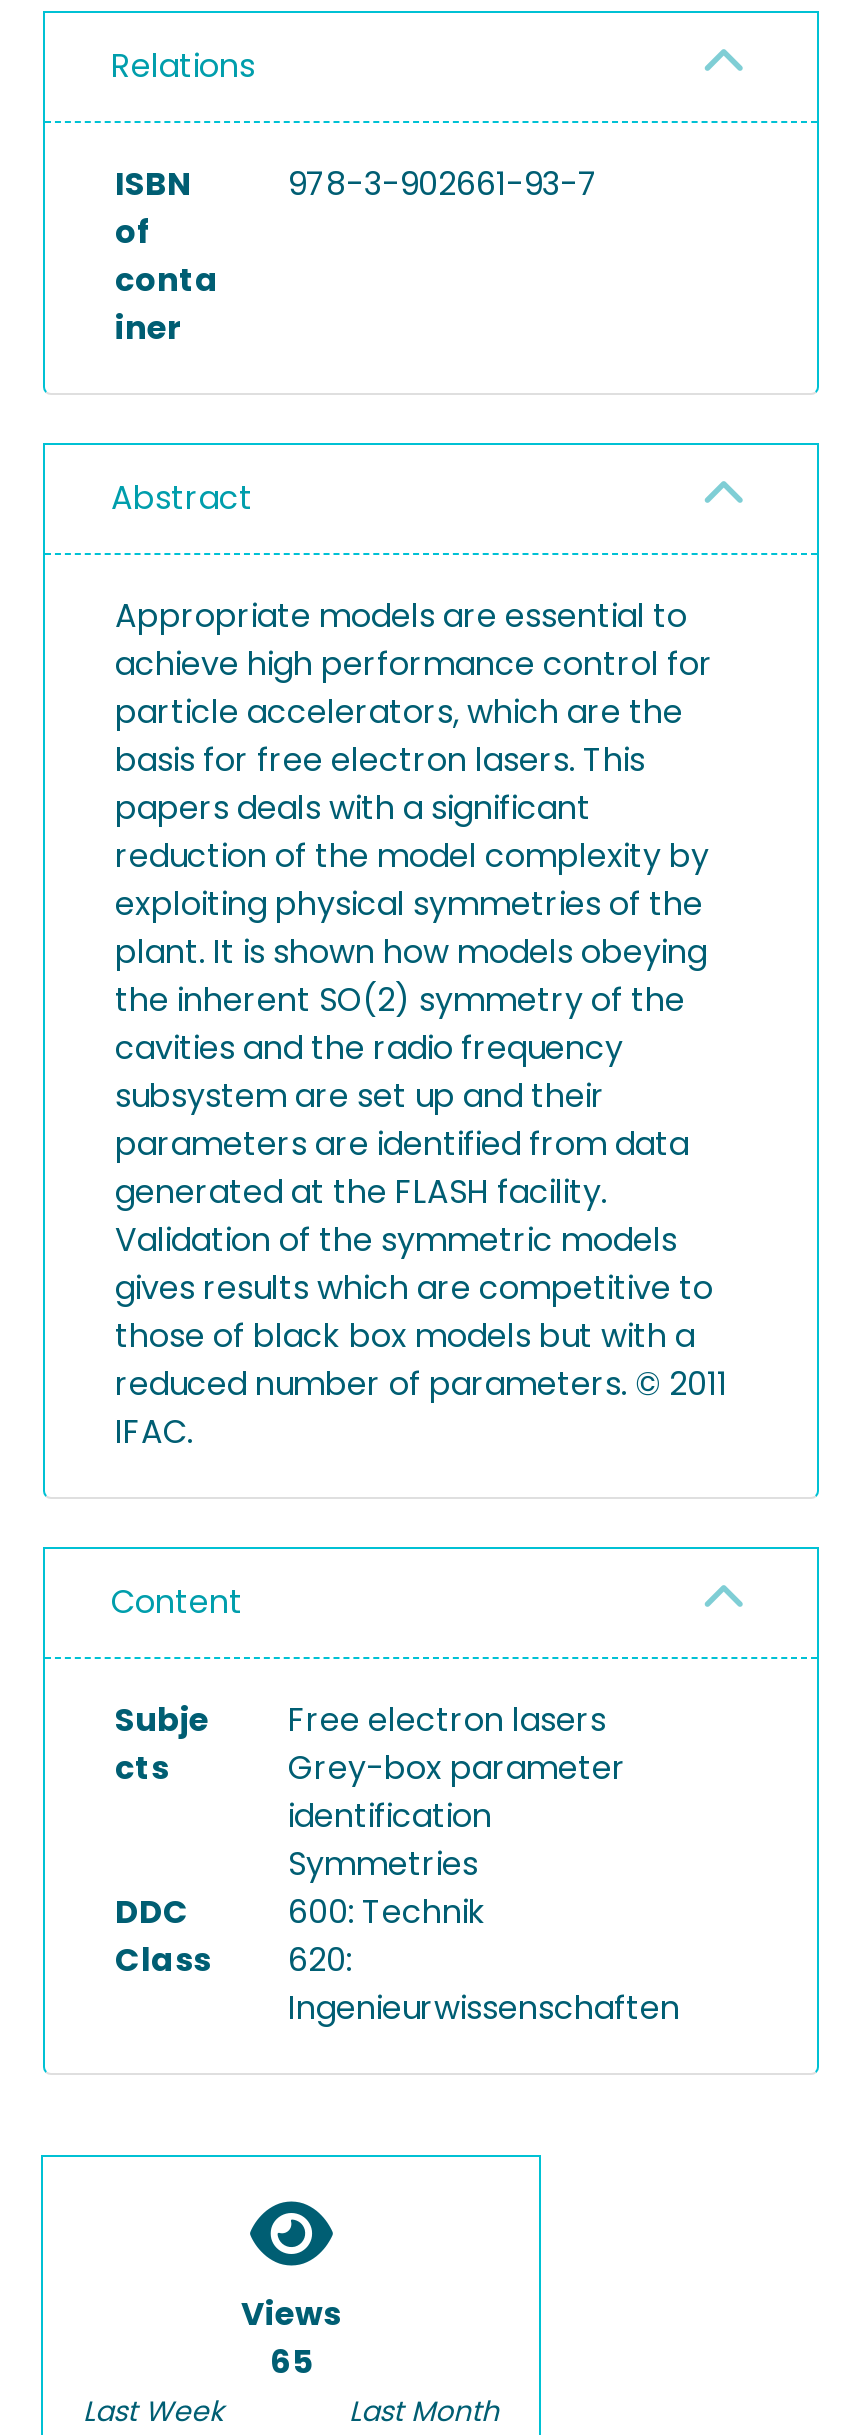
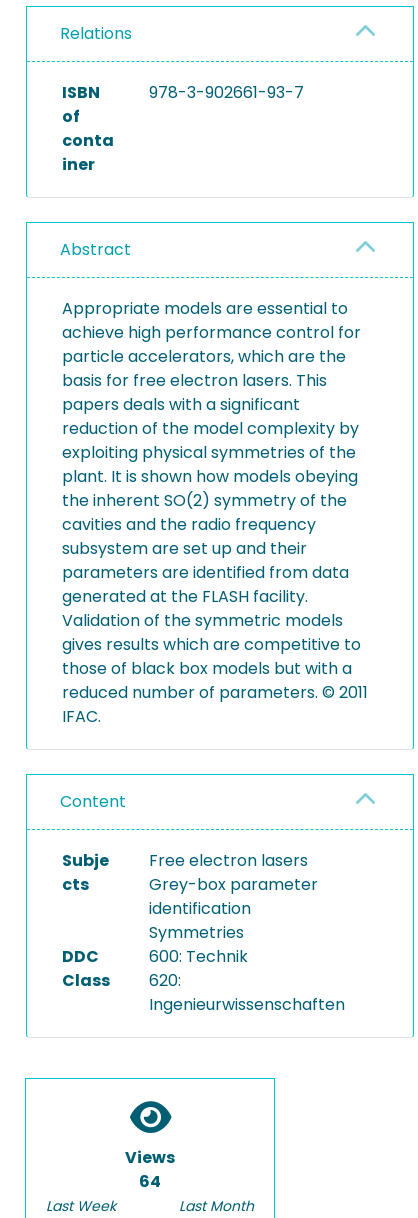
[270,2339,312,2385] 65 -> [139,1170,161,1193] 64

